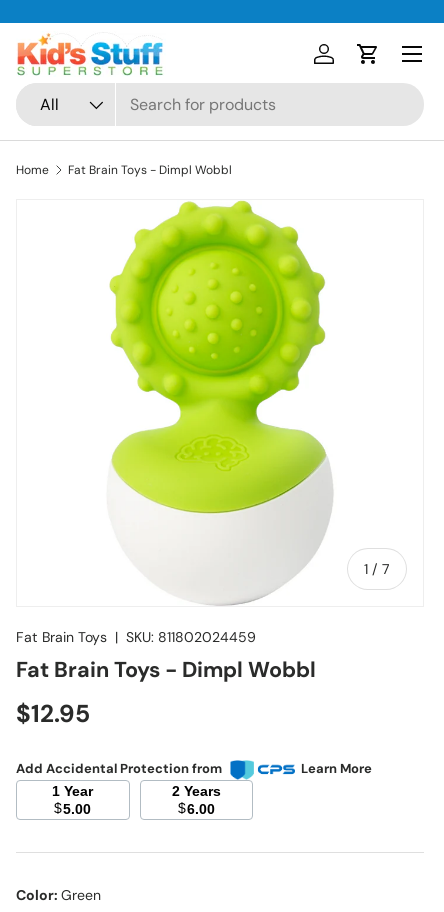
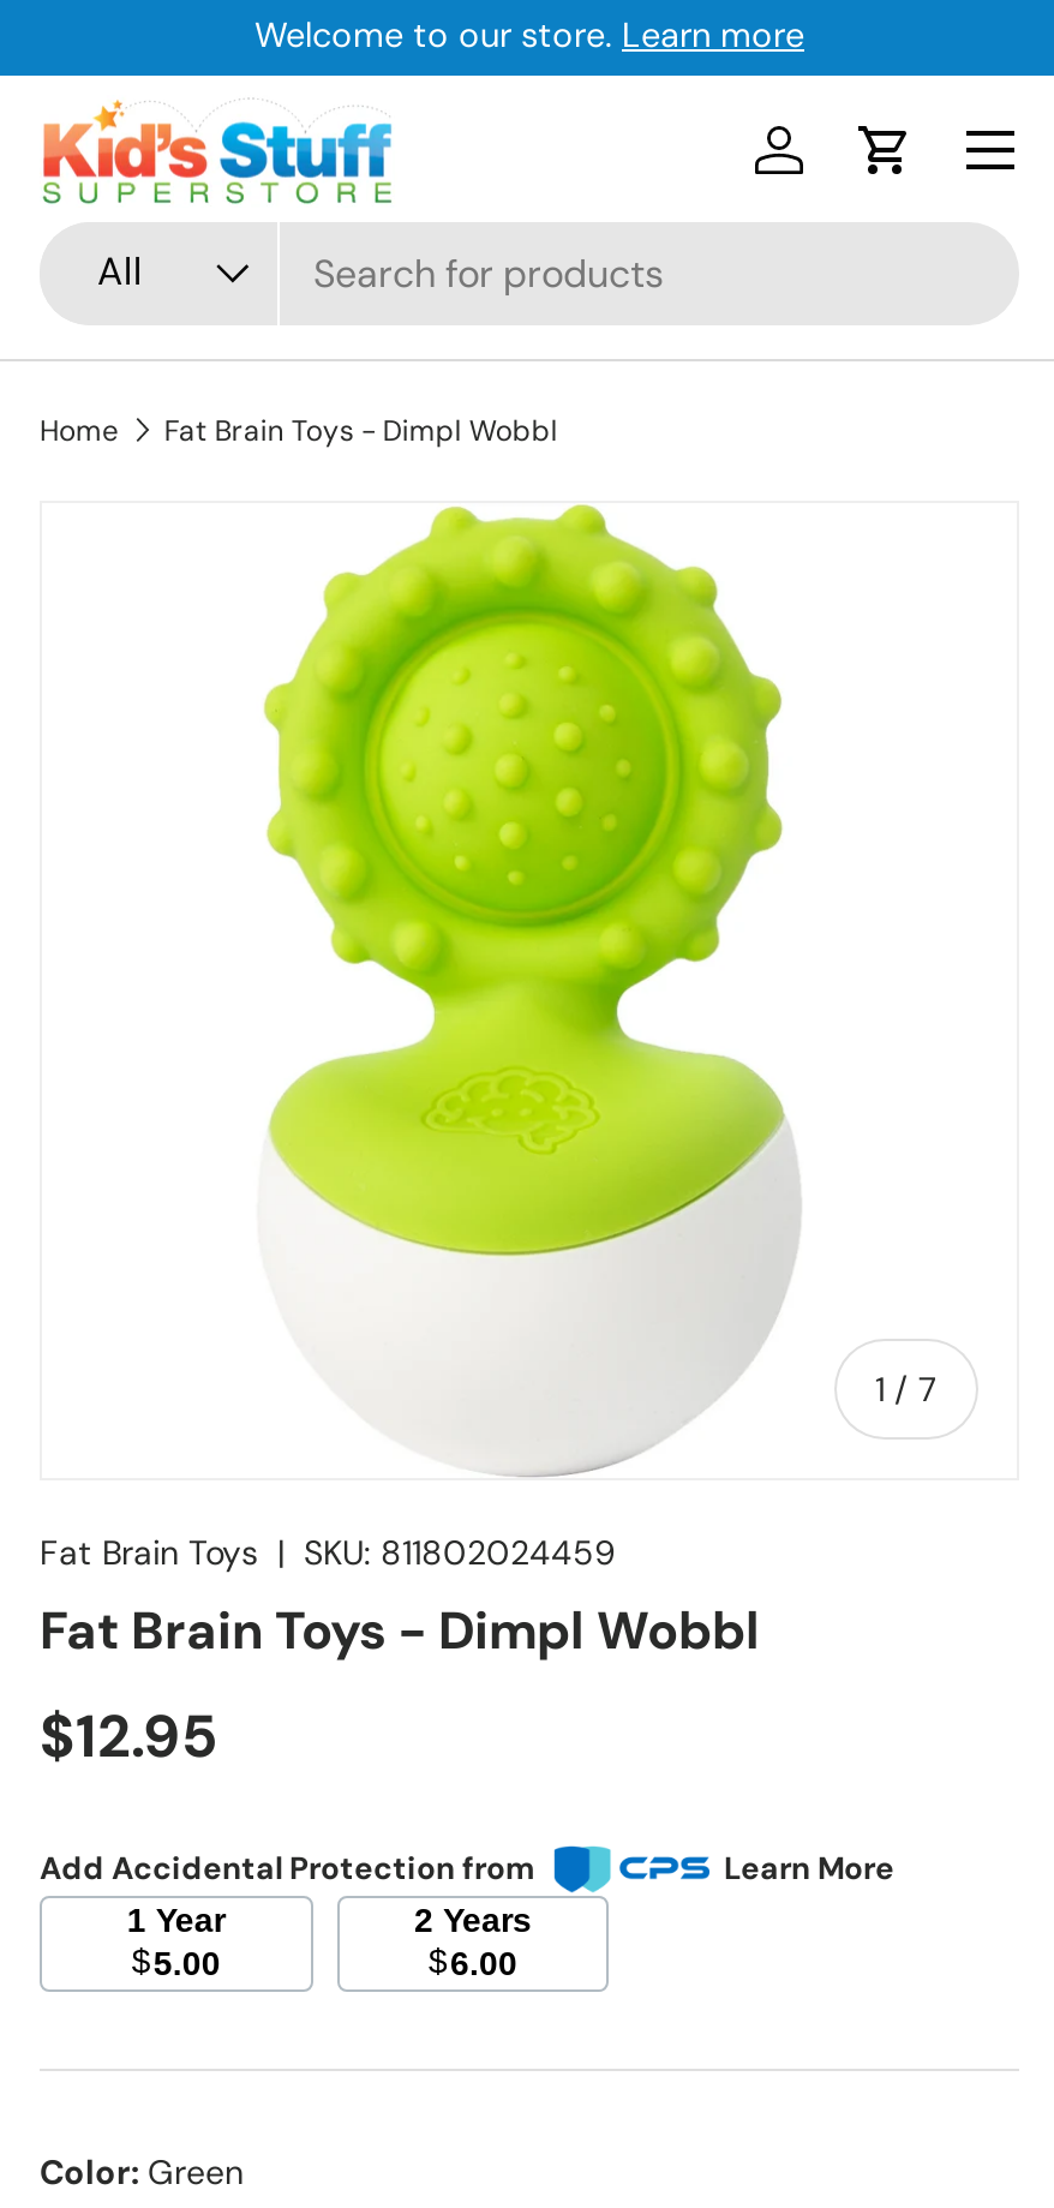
none -> [254,13,804,56] Welcome to our store. Learn more

